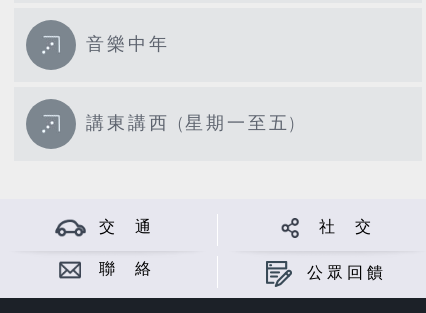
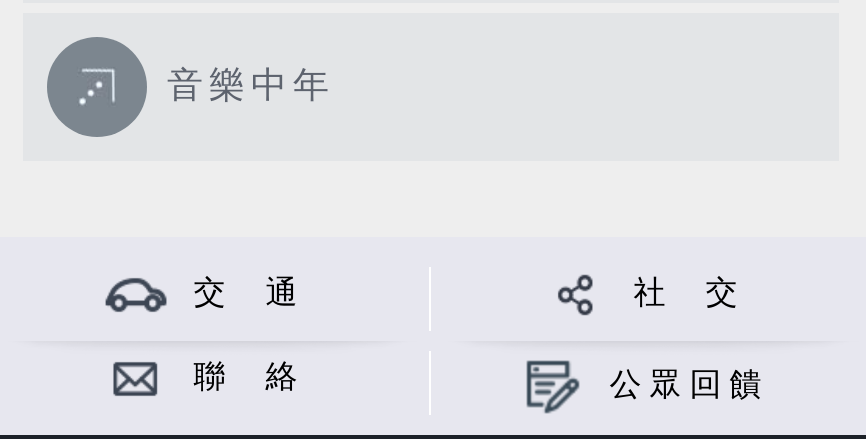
[86,113,297,134] 講東講西 (星期一至五) -> none

